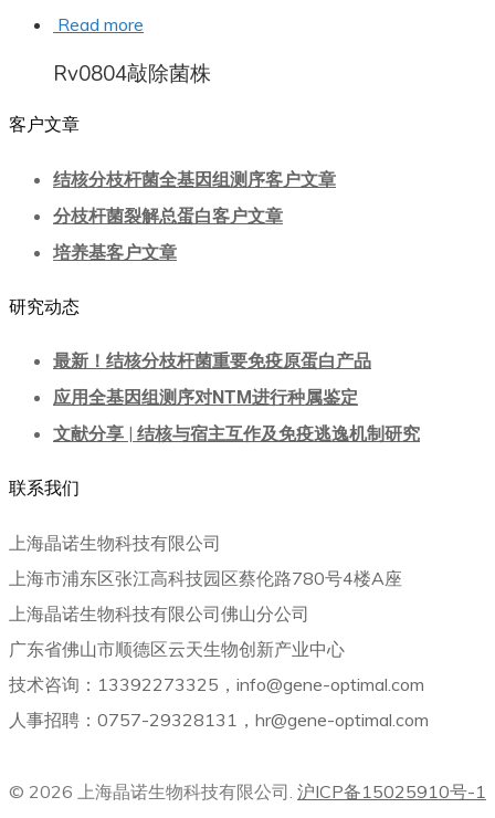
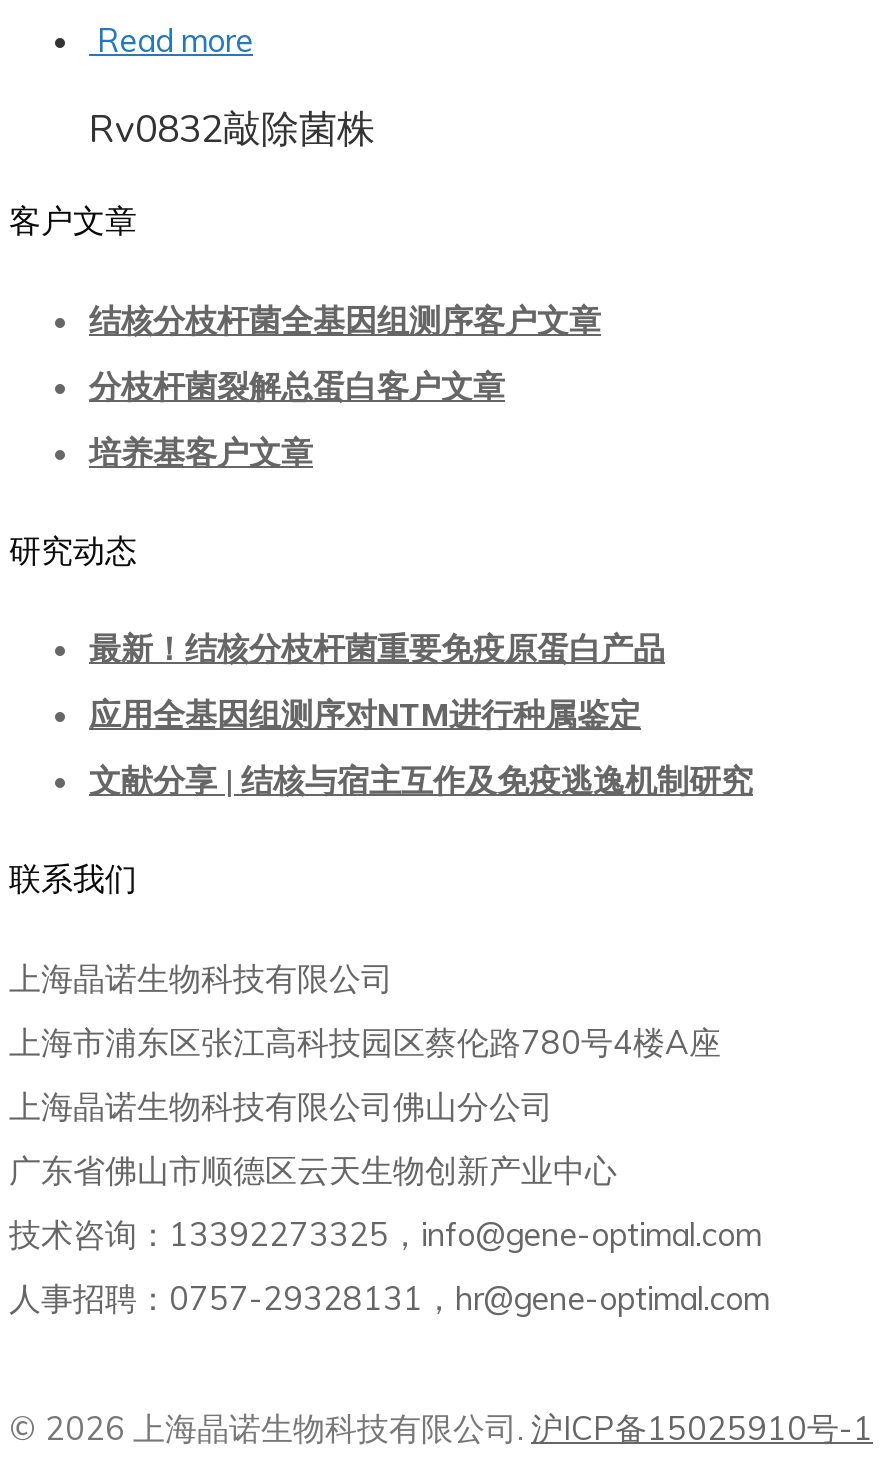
[53,60,211,88] Rv0804敲除菌株 -> [89,104,375,156] Rv0832敲除菌株

